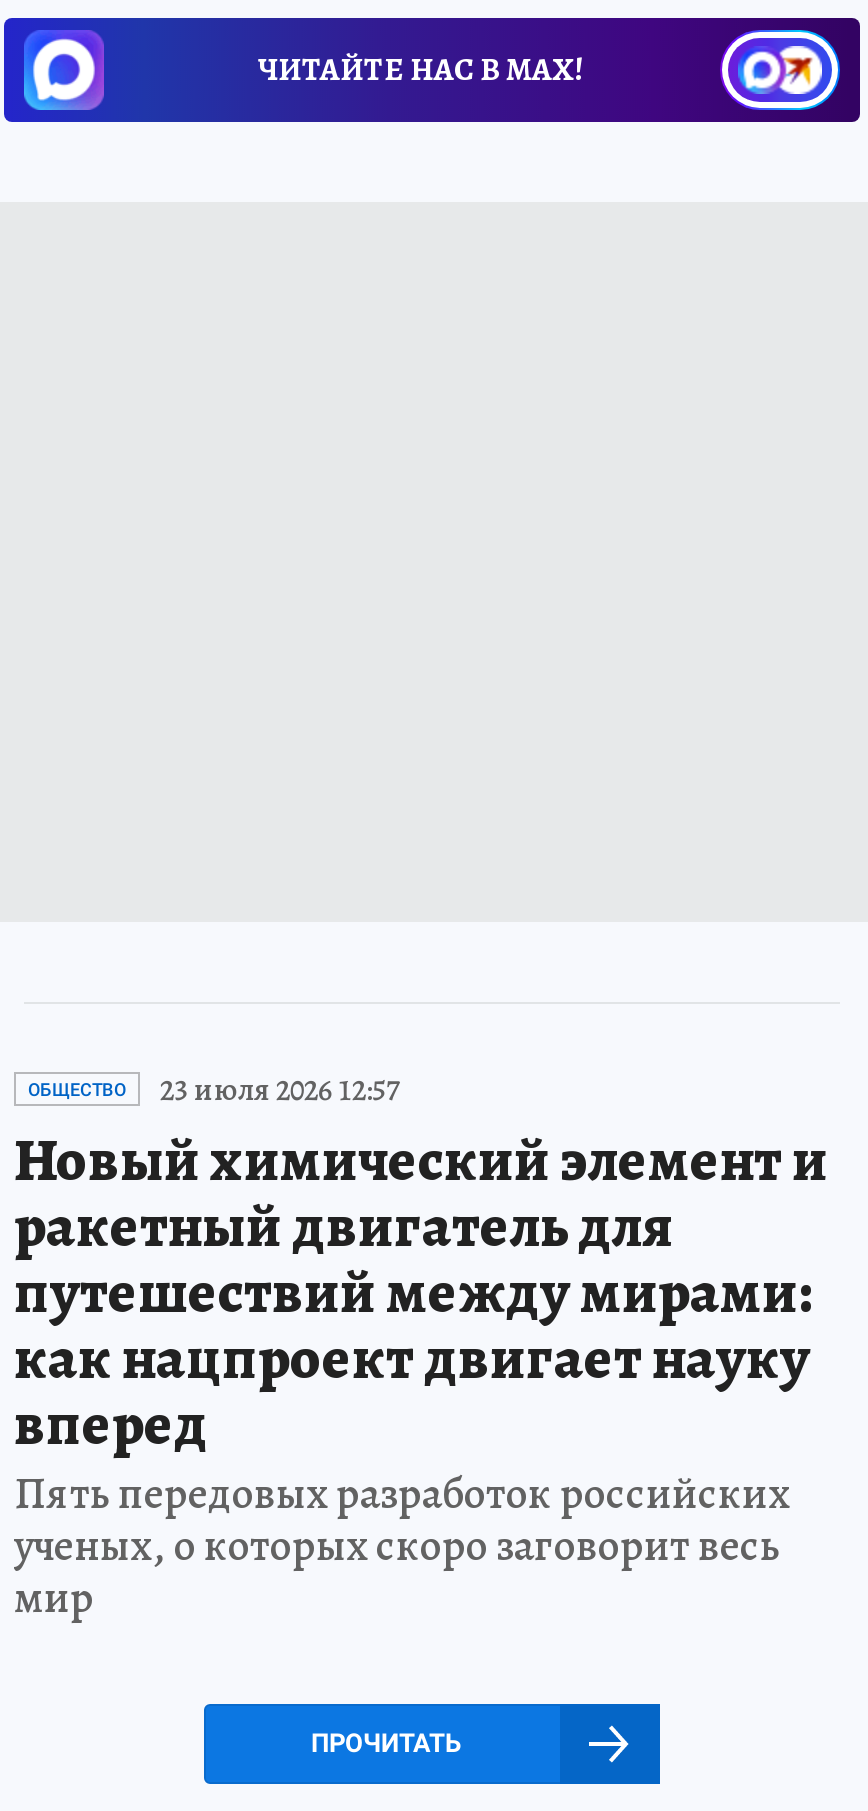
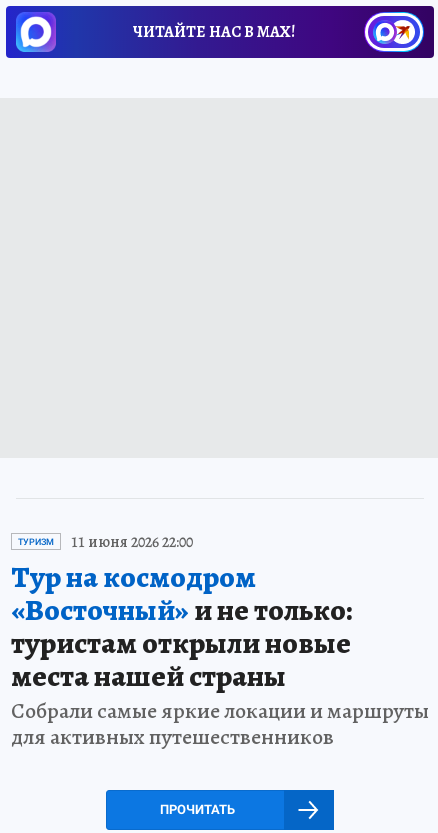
[14,1067,828,1627] ОБЩЕСТВО | 23 июля 2026 12:57 | Новый химический элемент и | ракетный двигатель для | путешествий между мирами: | как нацпроект двигает науку | вперед | Пять передовых разработок российских | ученых, о которых скоро заговорит весь | мир -> [11,531,429,752] ТУРИЗМ | 11 июня 2026 22:00 | Тур на космодром | «Восточный»и не только: | туристам открыли новые | места нашей страны | Собрали самые яркие локации и маршруты | для активных путешественников

